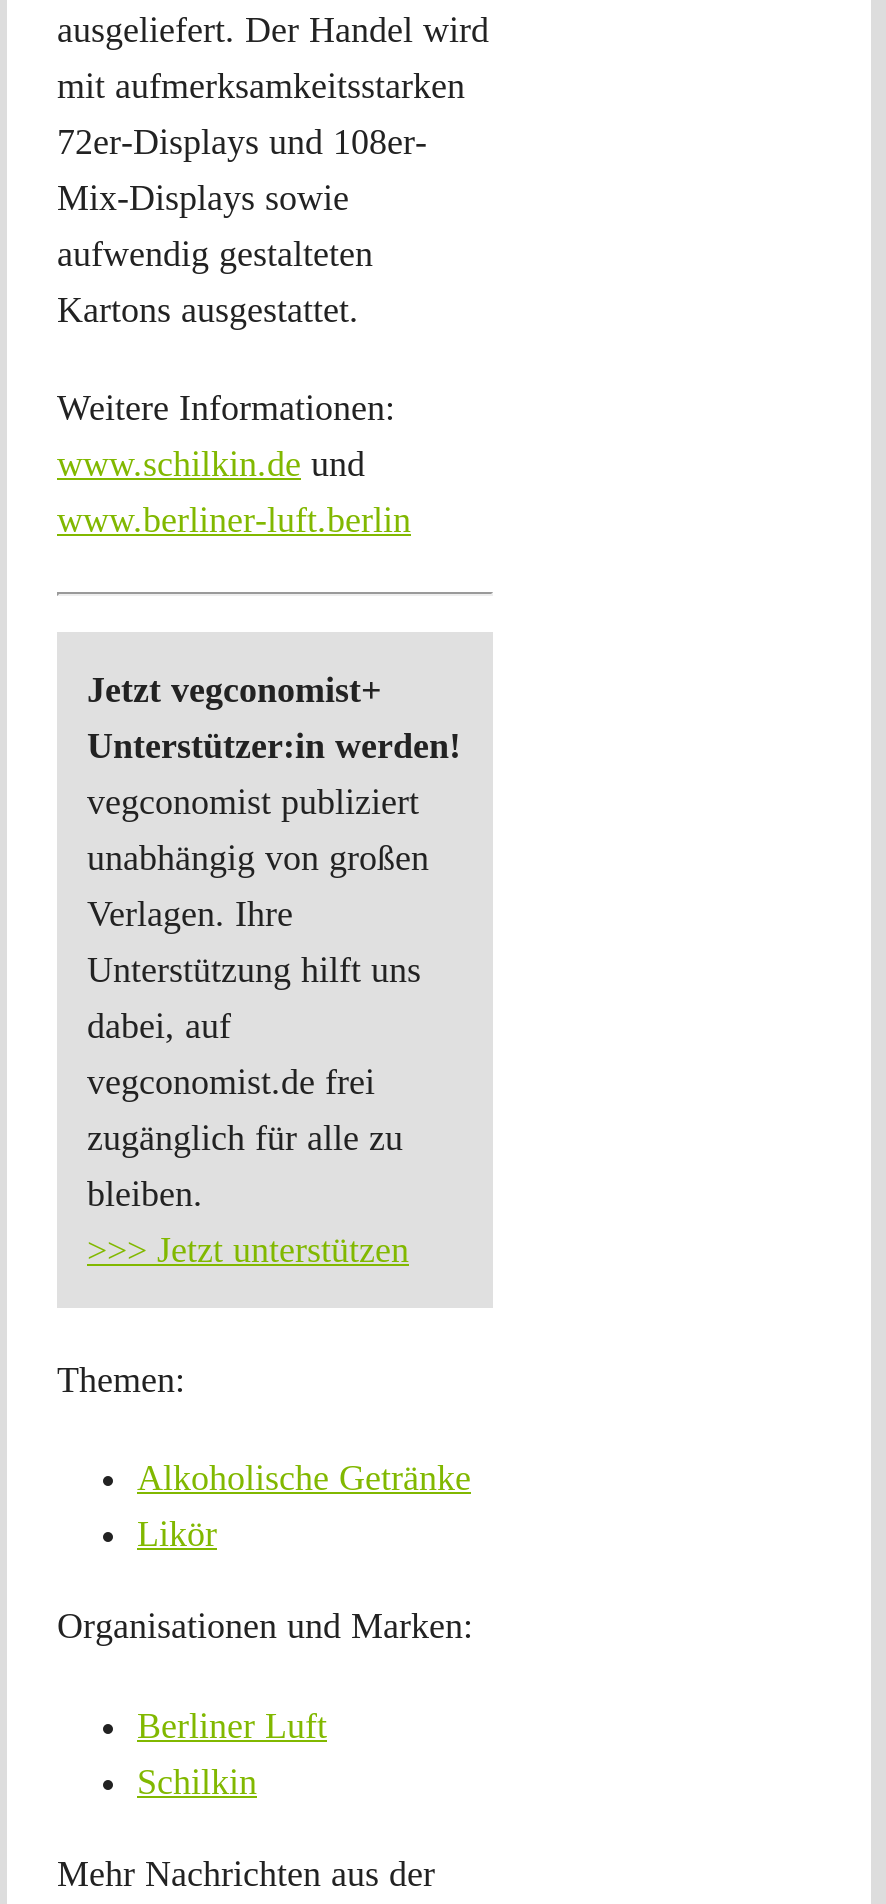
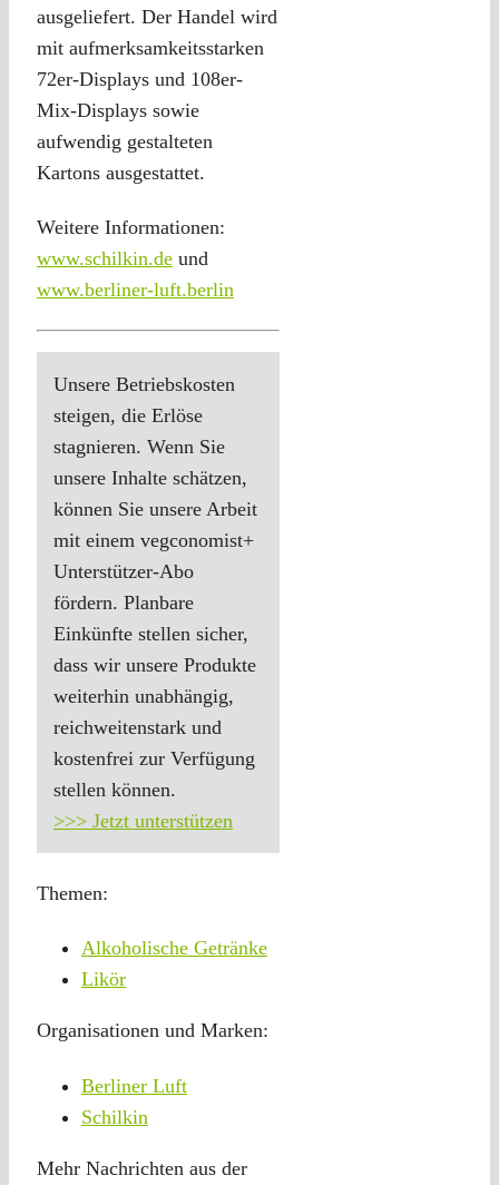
[87,670,461,1214] Jetzt vegconomist+ | Unterstützer:in werden! | vegconomist publiziert | unabhängig von großen | Verlagen. Ihre | Unterstützung hilft uns | dabei, auf | vegconomist.de frei | zugänglich für alle zu | bleiben. -> [53,373,257,801] Unsere Betriebskosten | steigen, die Erlöse | stagnieren. Wenn Sie | unsere Inhalte schätzen, | können Sie unsere Arbeit | mit einem vegconomist+ | Unterstützer-Abo | fördern. Planbare | Einkünfte stellen sicher, | dass wir unsere Produkte | weiterhin unabhängig, | reichweitenstark und | kostenfrei zur Verfügung | stellen können.

